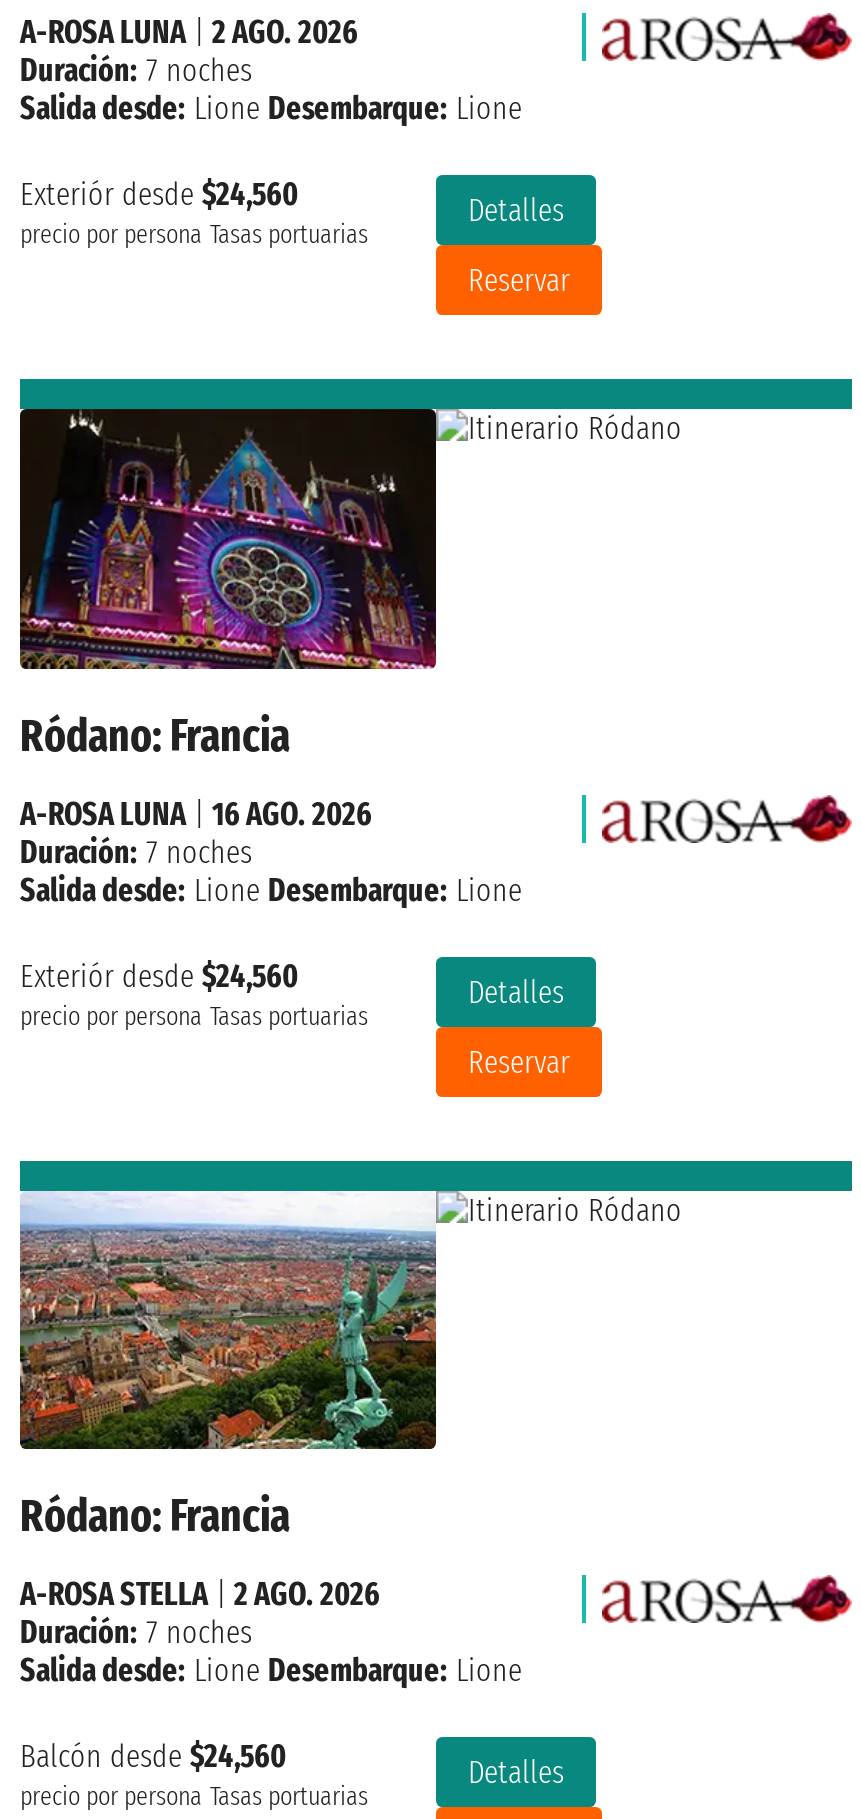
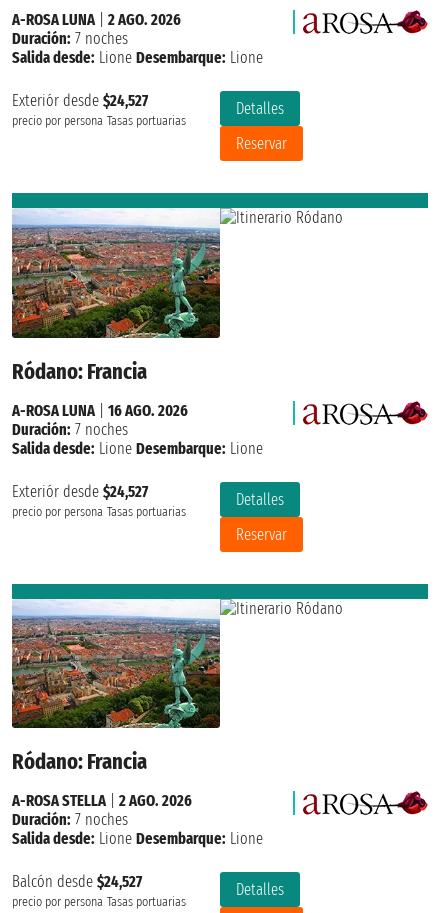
[20,175,298,213] Exteriór desde $24,560 -> [12,91,148,110] Exteriór desde $24,527
[18,407,438,671] [image] -> [11,207,221,339] [image]
[20,956,298,994] Exteriór desde $24,560 -> [12,482,148,501] Exteriór desde $24,527
[20,1737,286,1775] Balcón desde $24,560 -> [12,872,142,891] Balcón desde $24,527

